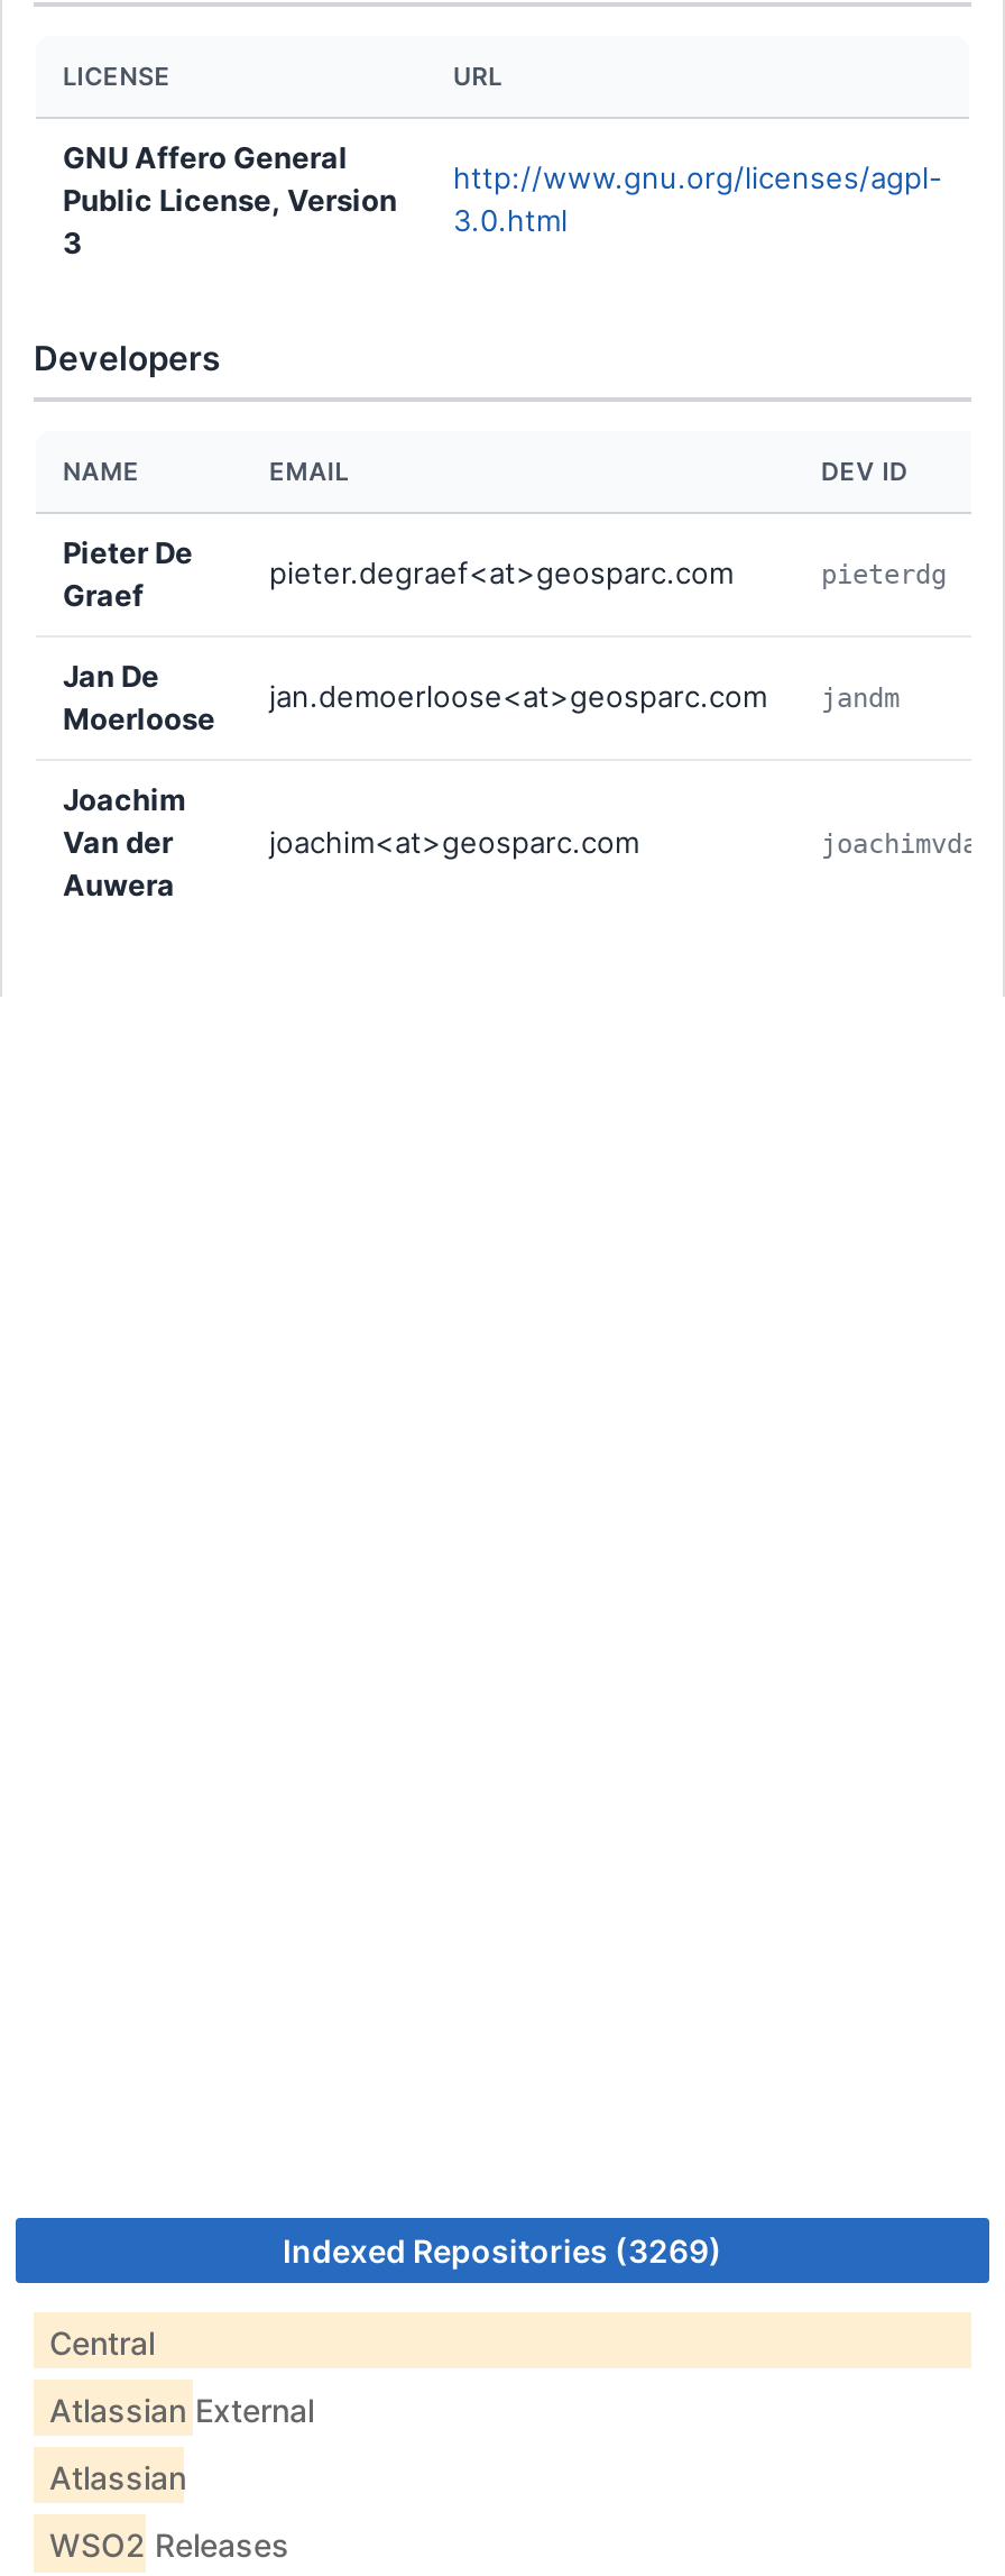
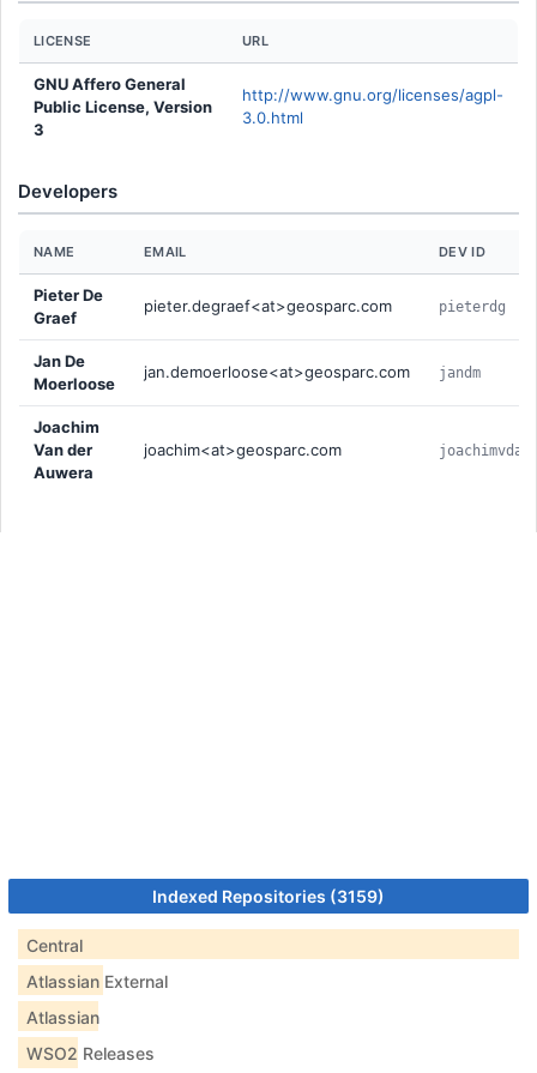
[283,2232,722,2270] Indexed Repositories (3269) -> [152,886,385,906] Indexed Repositories (3159)

